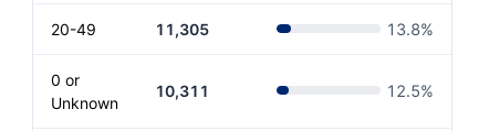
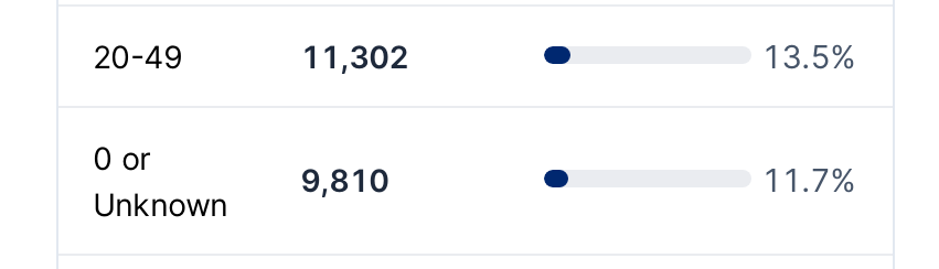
[155,20,209,39] 11,305 -> [301,37,409,75] 11,302
[386,20,433,39] 13.8% -> [762,37,857,75] 13.5%
[155,81,209,100] 10,311 -> [301,161,389,198] 9,810
[386,81,433,100] 12.5% -> [762,161,857,198] 11.7%

